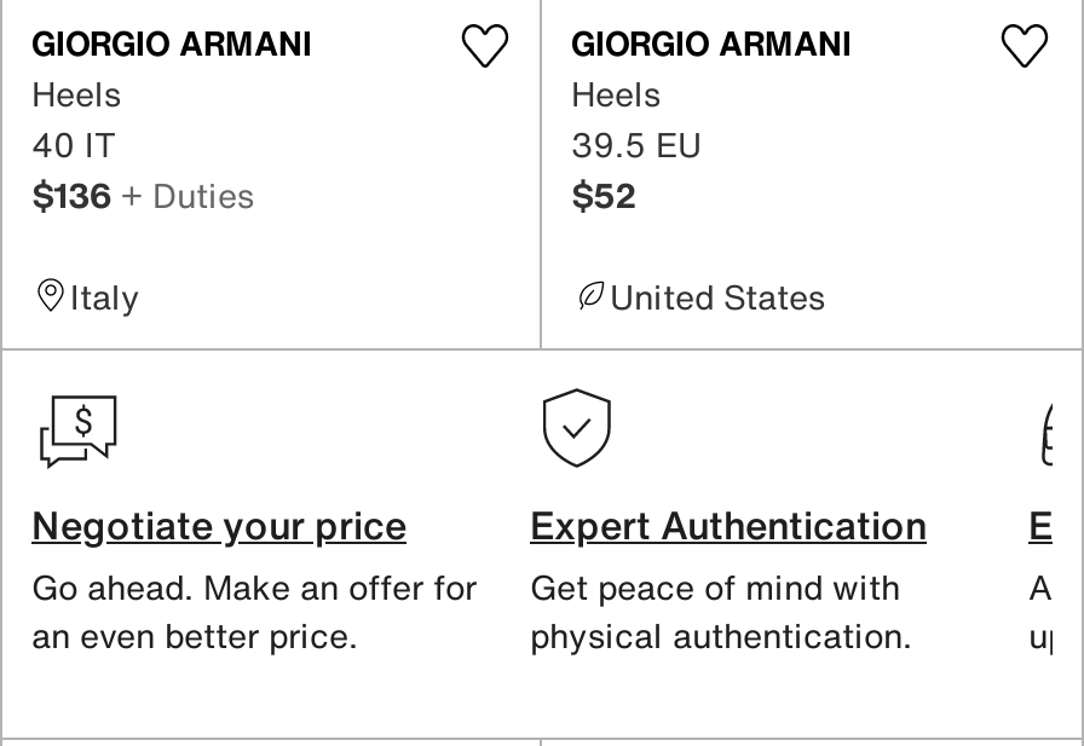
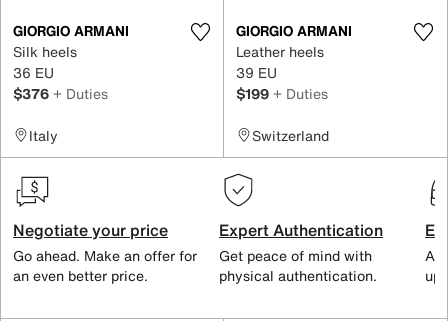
[31,66,254,219] Heels | 40 IT | $136 + Duties -> [13,40,108,103] Silk heels | 36 EU | $376 + Duties
[571,66,711,219] Heels | 39.5 EU | $52 -> [236,40,328,103] Leather heels | 39 EU | $199 + Duties
[610,270,825,320] United States -> [252,124,329,145] Switzerland

